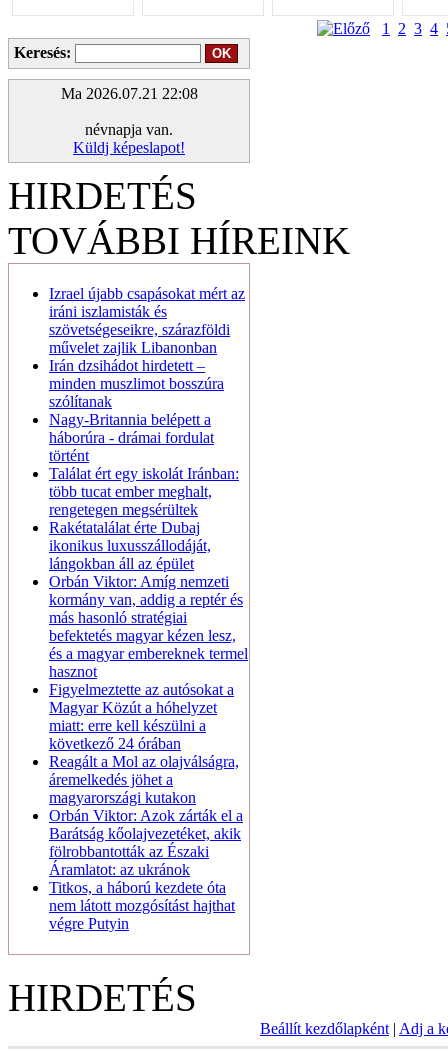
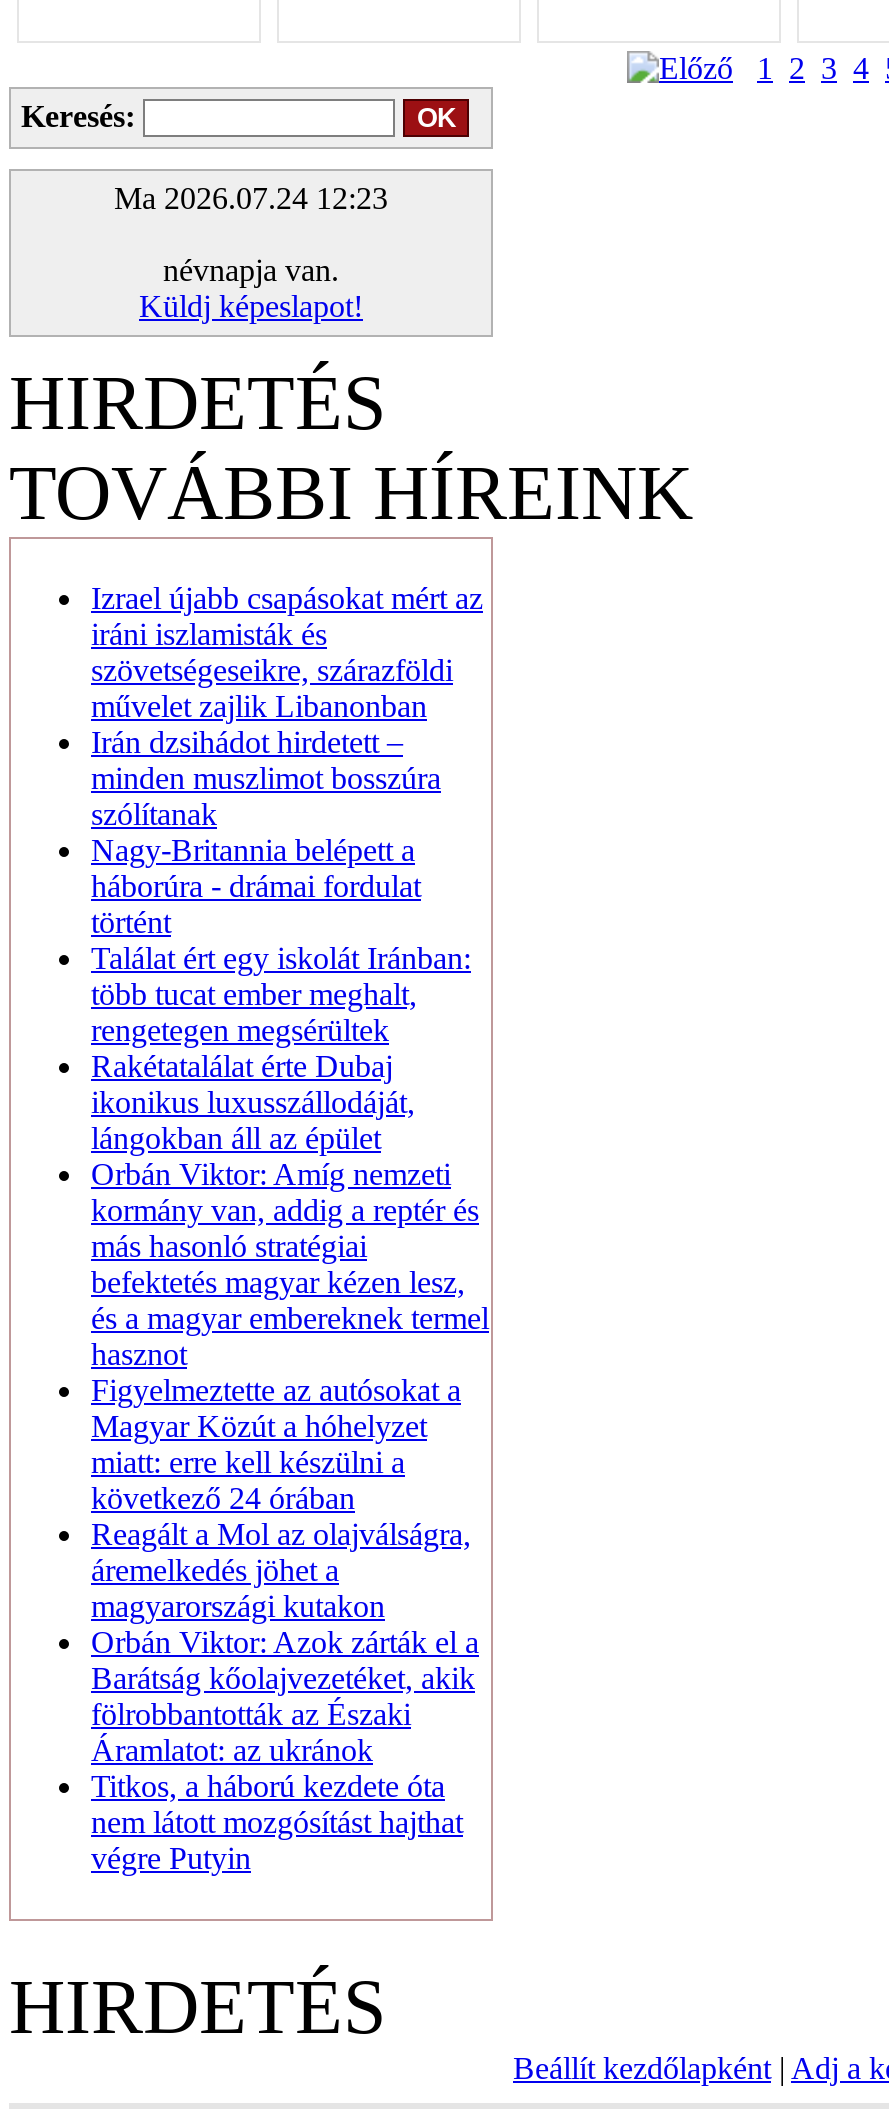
[60,85,197,102] Ma 2026.07.21 22:08 -> [114,181,388,215] Ma 2026.07.24 12:23

